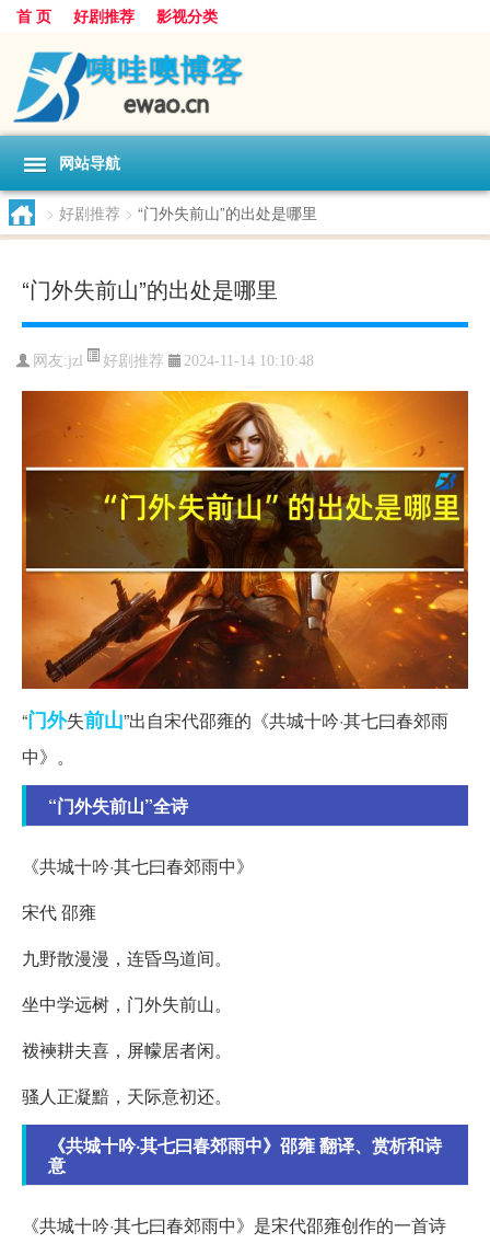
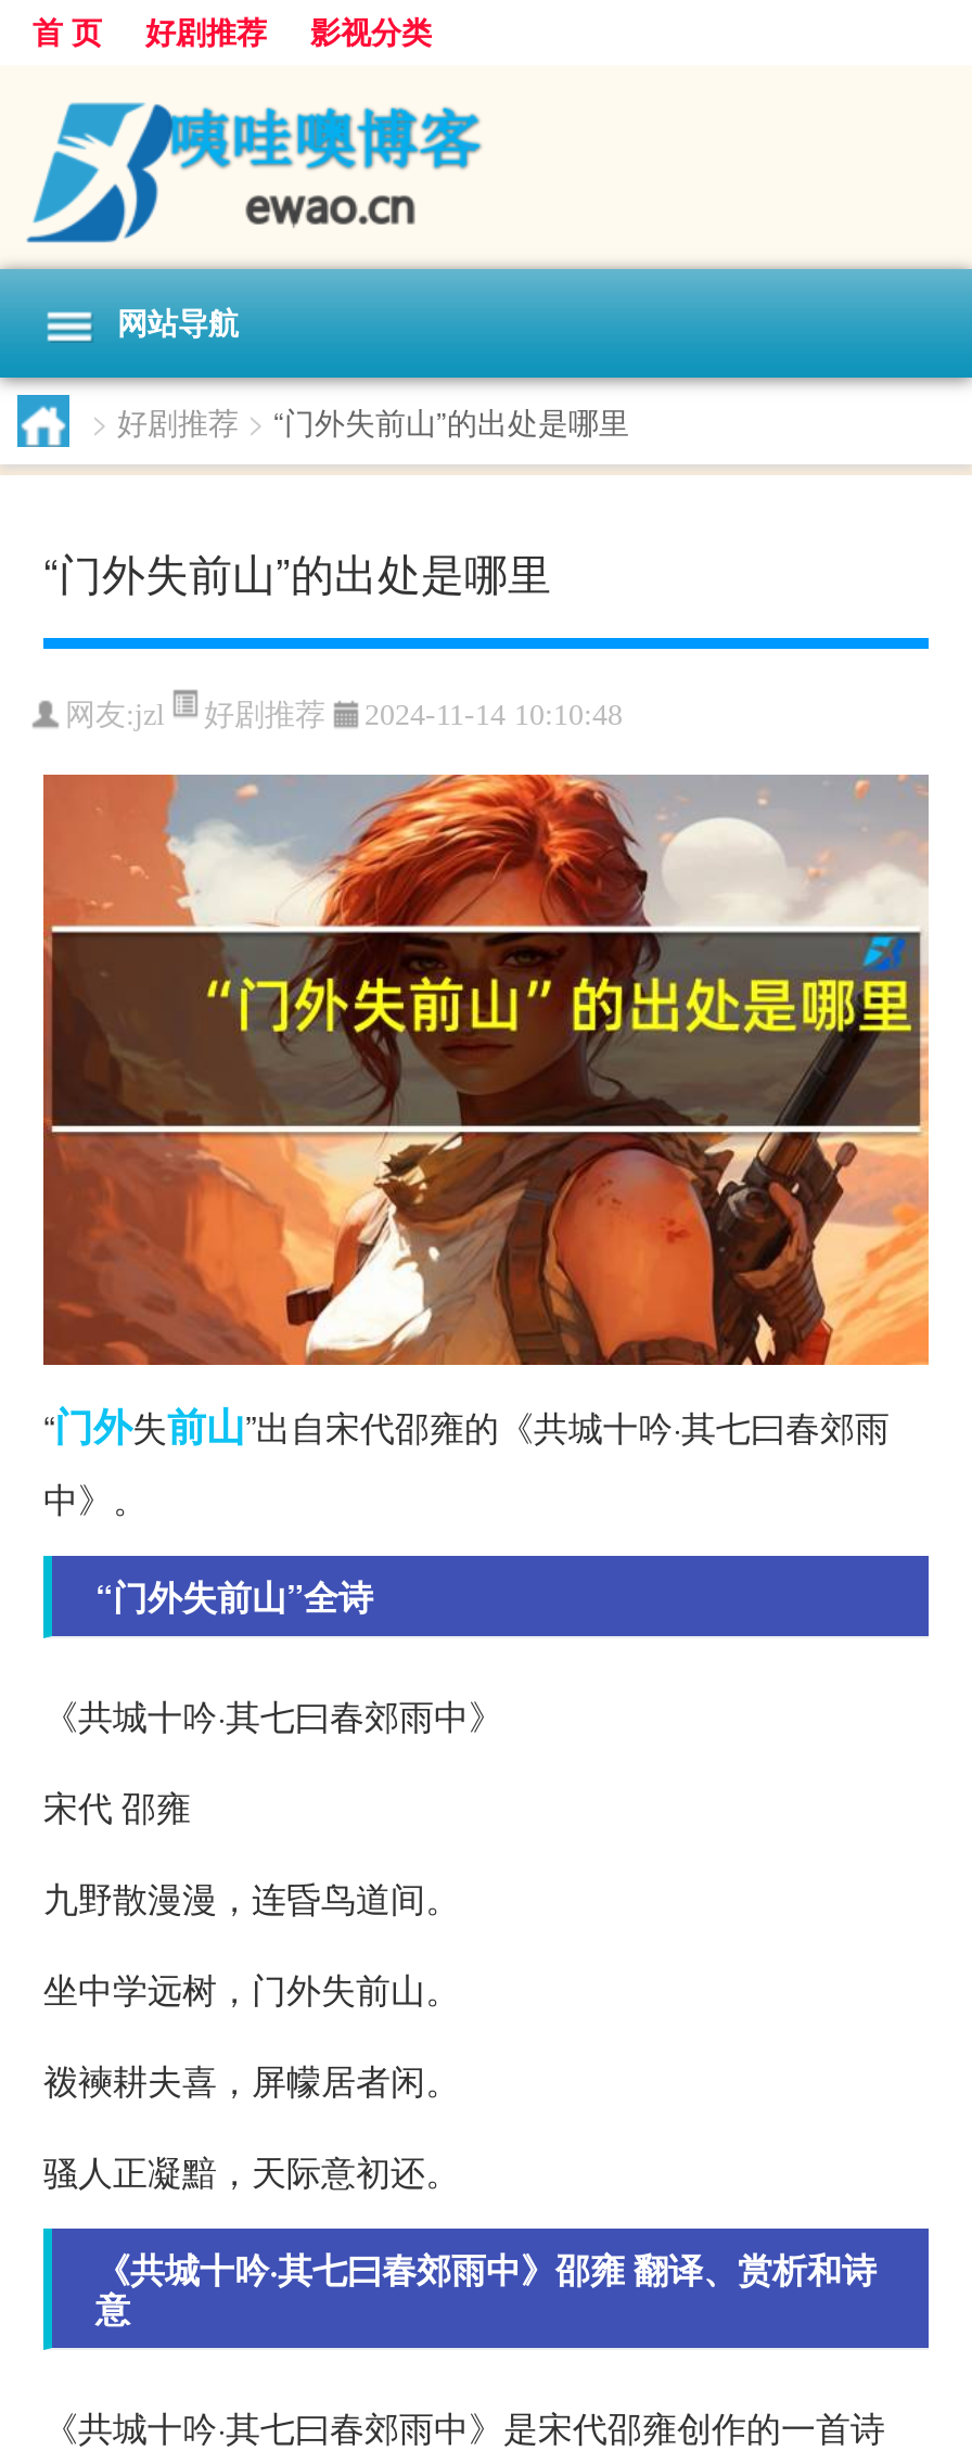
[22,390,469,690] [image] -> [43,773,931,1367] [image]

